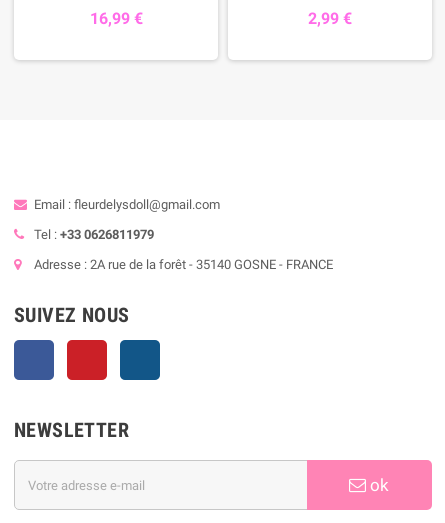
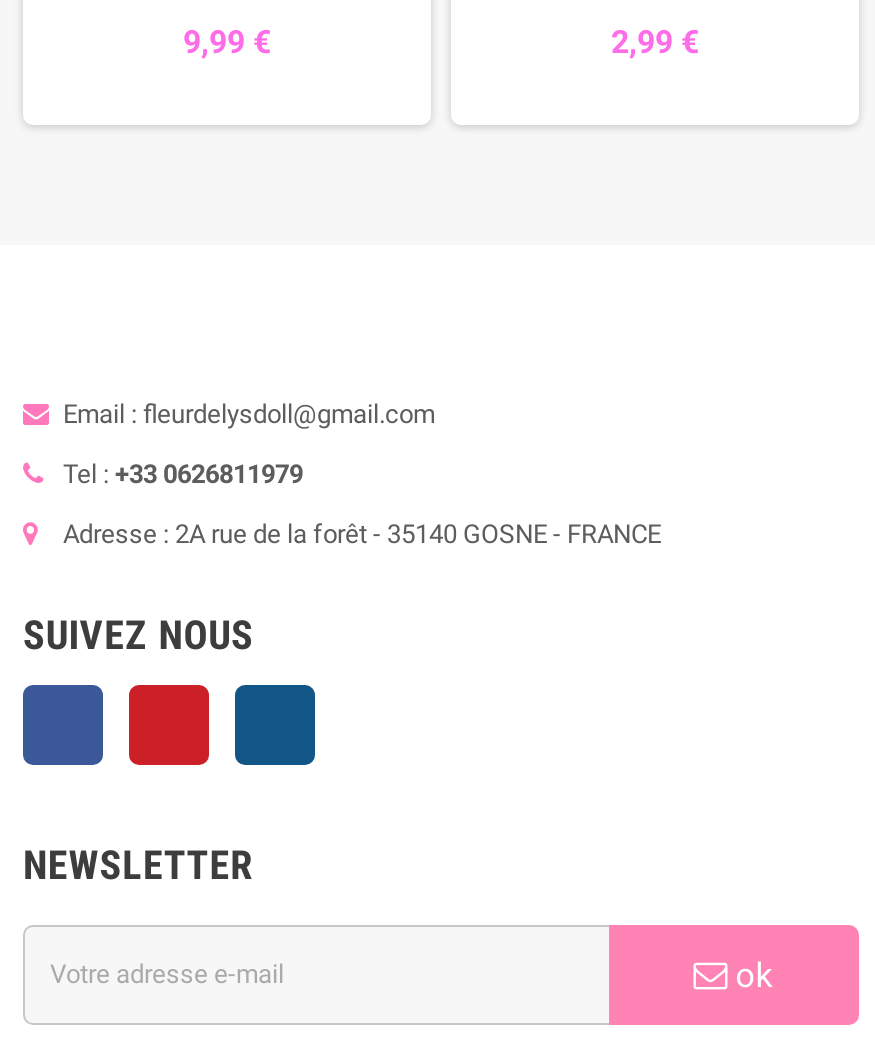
[89,9,142,28] 16,99 € -> [183,22,271,60] 9,99 €

